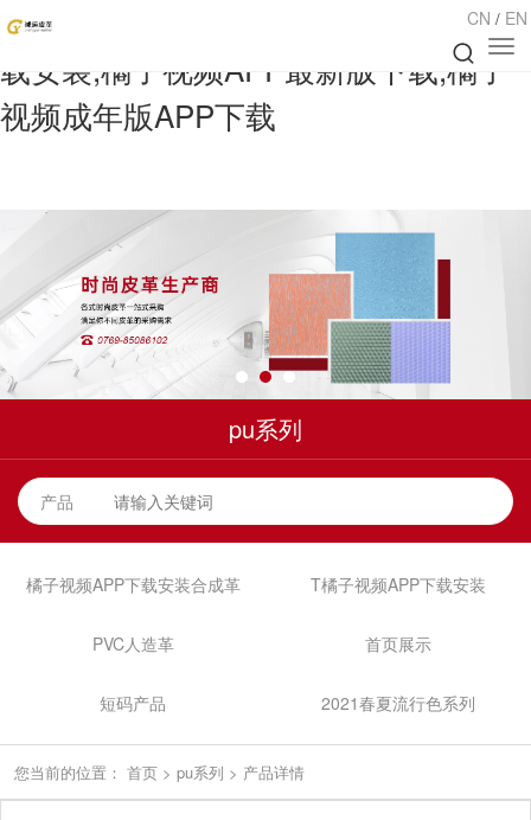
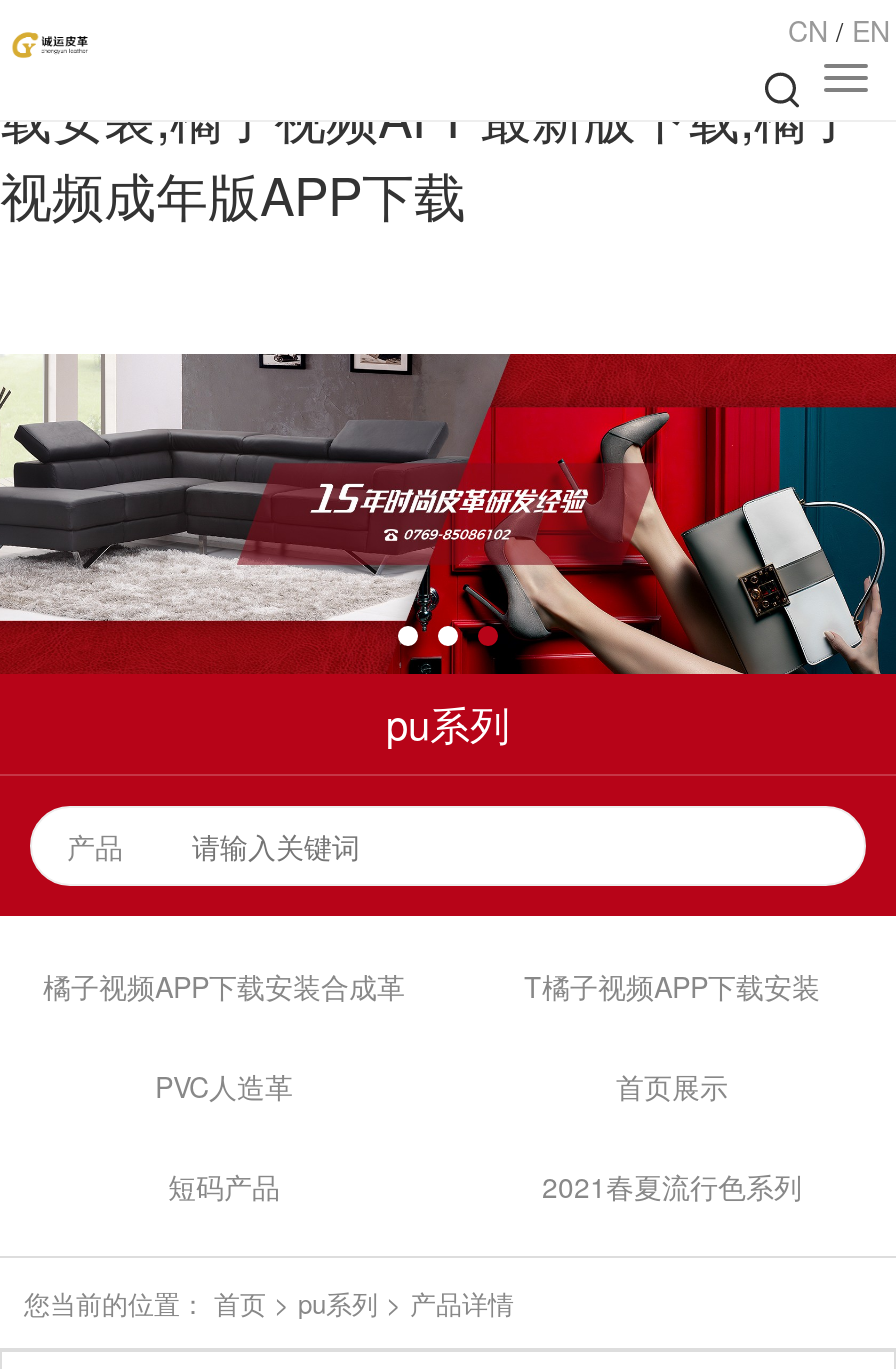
[4,210,527,401] [image] -> [6,352,890,676] [image]

